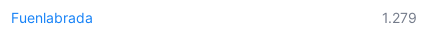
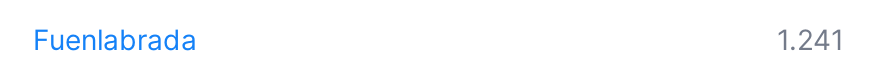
[382,9,417,26] 1.279 -> [777,21,845,55] 1.241

